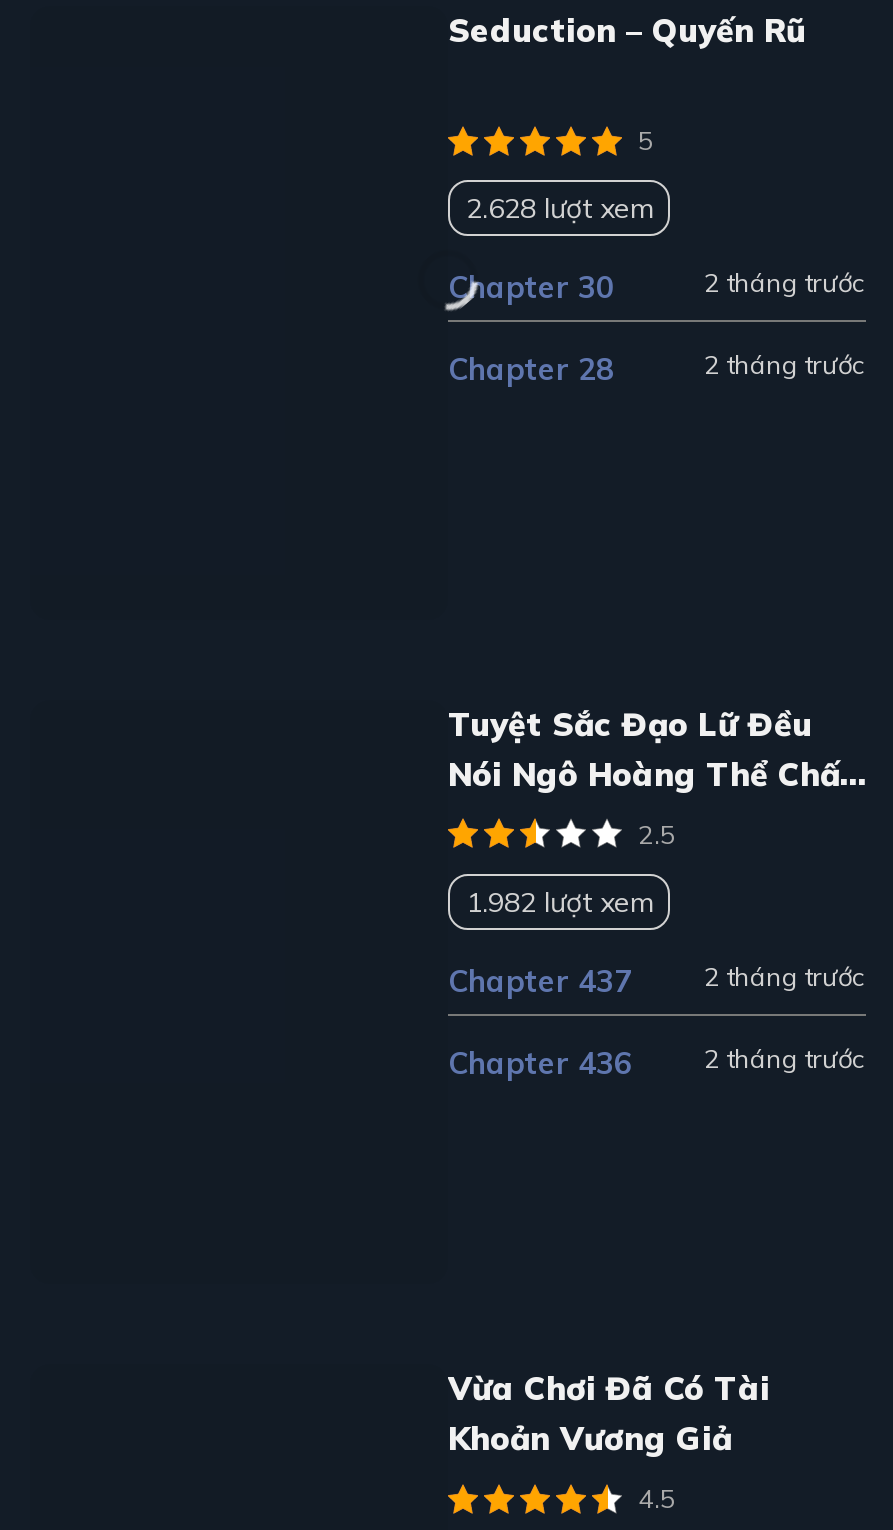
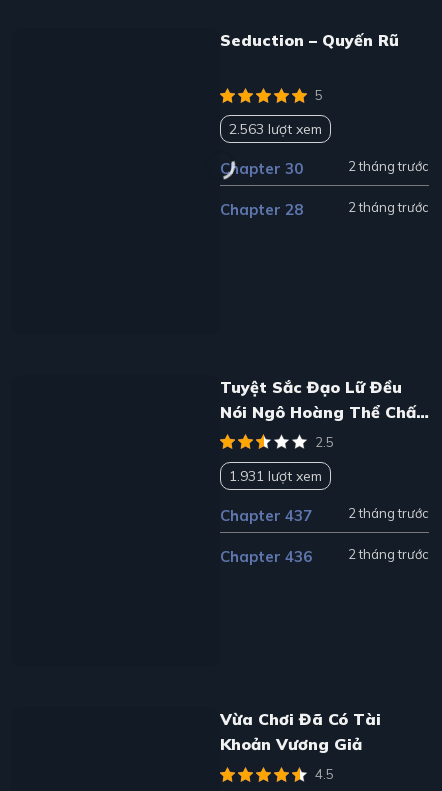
[466,190,652,226] 2.628 lượt xem -> [229,120,322,138] 2.563 lượt xem
[466,883,652,919] 1.982 lượt xem -> [229,467,322,485] 1.931 lượt xem

